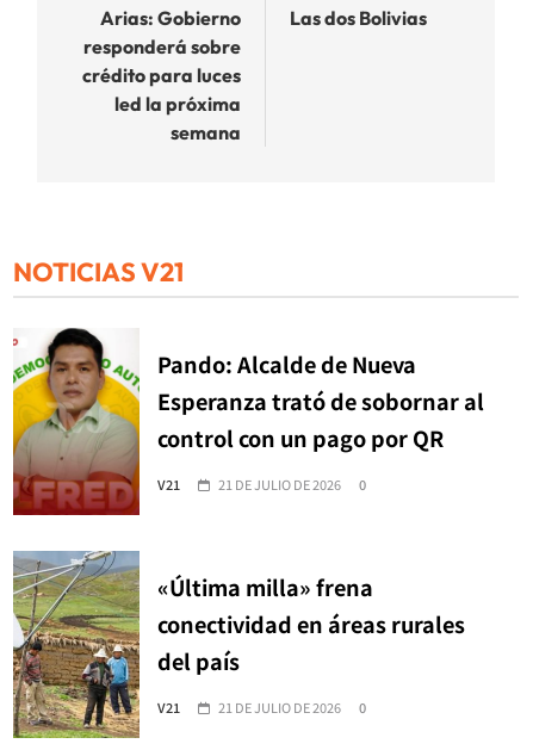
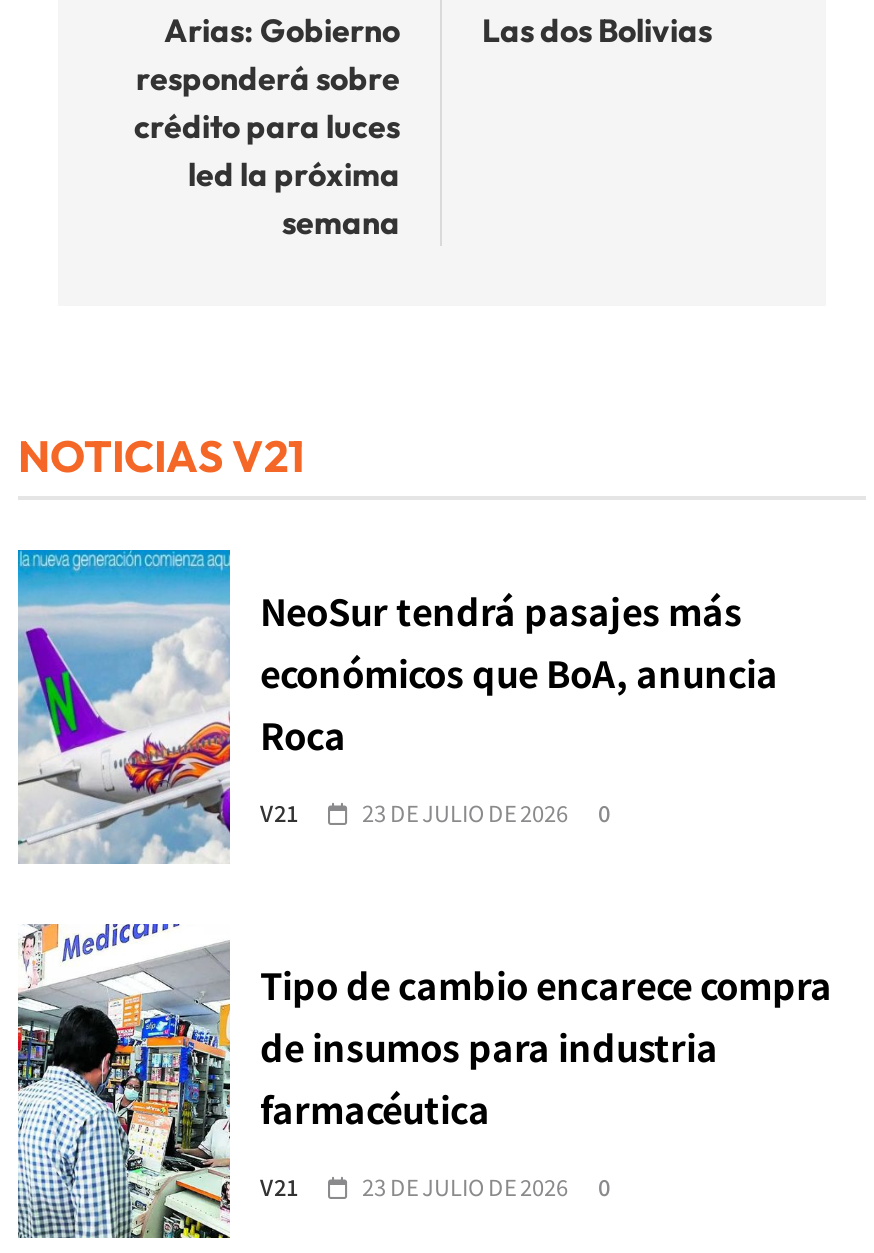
[12,327,484,516] [image] | Pando: Alcalde de Nueva | Esperanza trató de sobornar al | control con un pago por QR -> [16,548,778,866] [image] | NeoSur tendrá pasajes más | económicos que BoA, anuncia | Roca
[157,474,366,493] V21 21 DE JULIO DE 2026 0 -> [260,795,610,827] V21 23 DE JULIO DE 2026 0
[12,550,465,739] [image] | «Última milla» frena | conectividad en áreas rurales | del país -> [16,922,832,1240] [image] | Tipo de cambio encarece compra | de insumos para industria | farmacéutica
[157,697,366,716] V21 21 DE JULIO DE 2026 0 -> [260,1169,610,1201] V21 23 DE JULIO DE 2026 0

